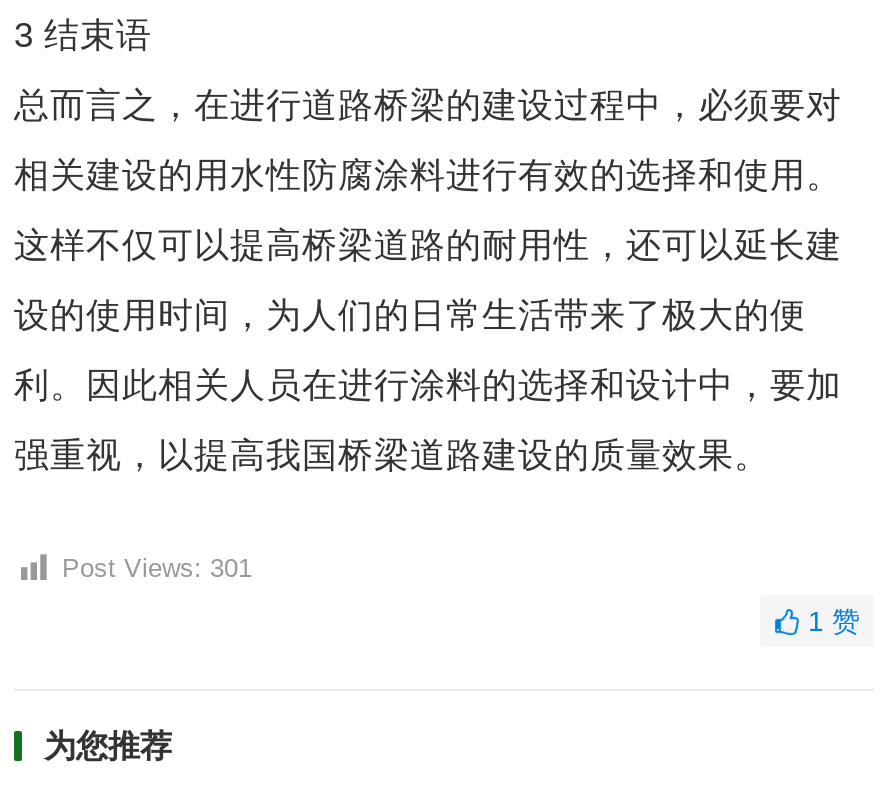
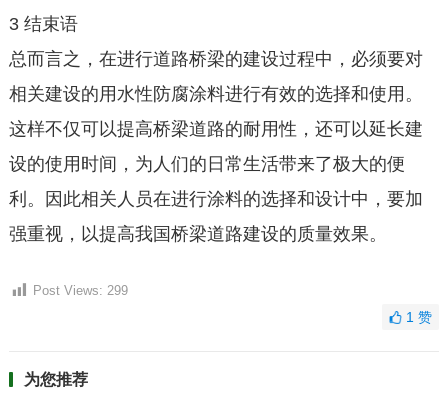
[62,553,252,583] Post Views: 301 -> [33,283,128,298] Post Views: 299

